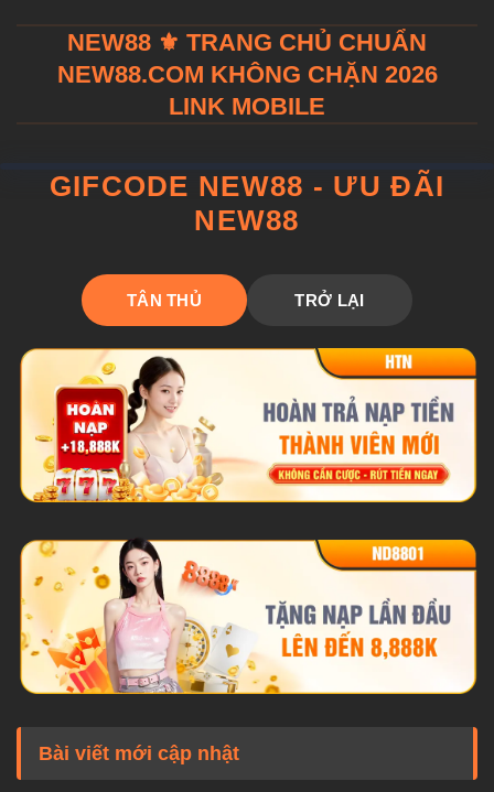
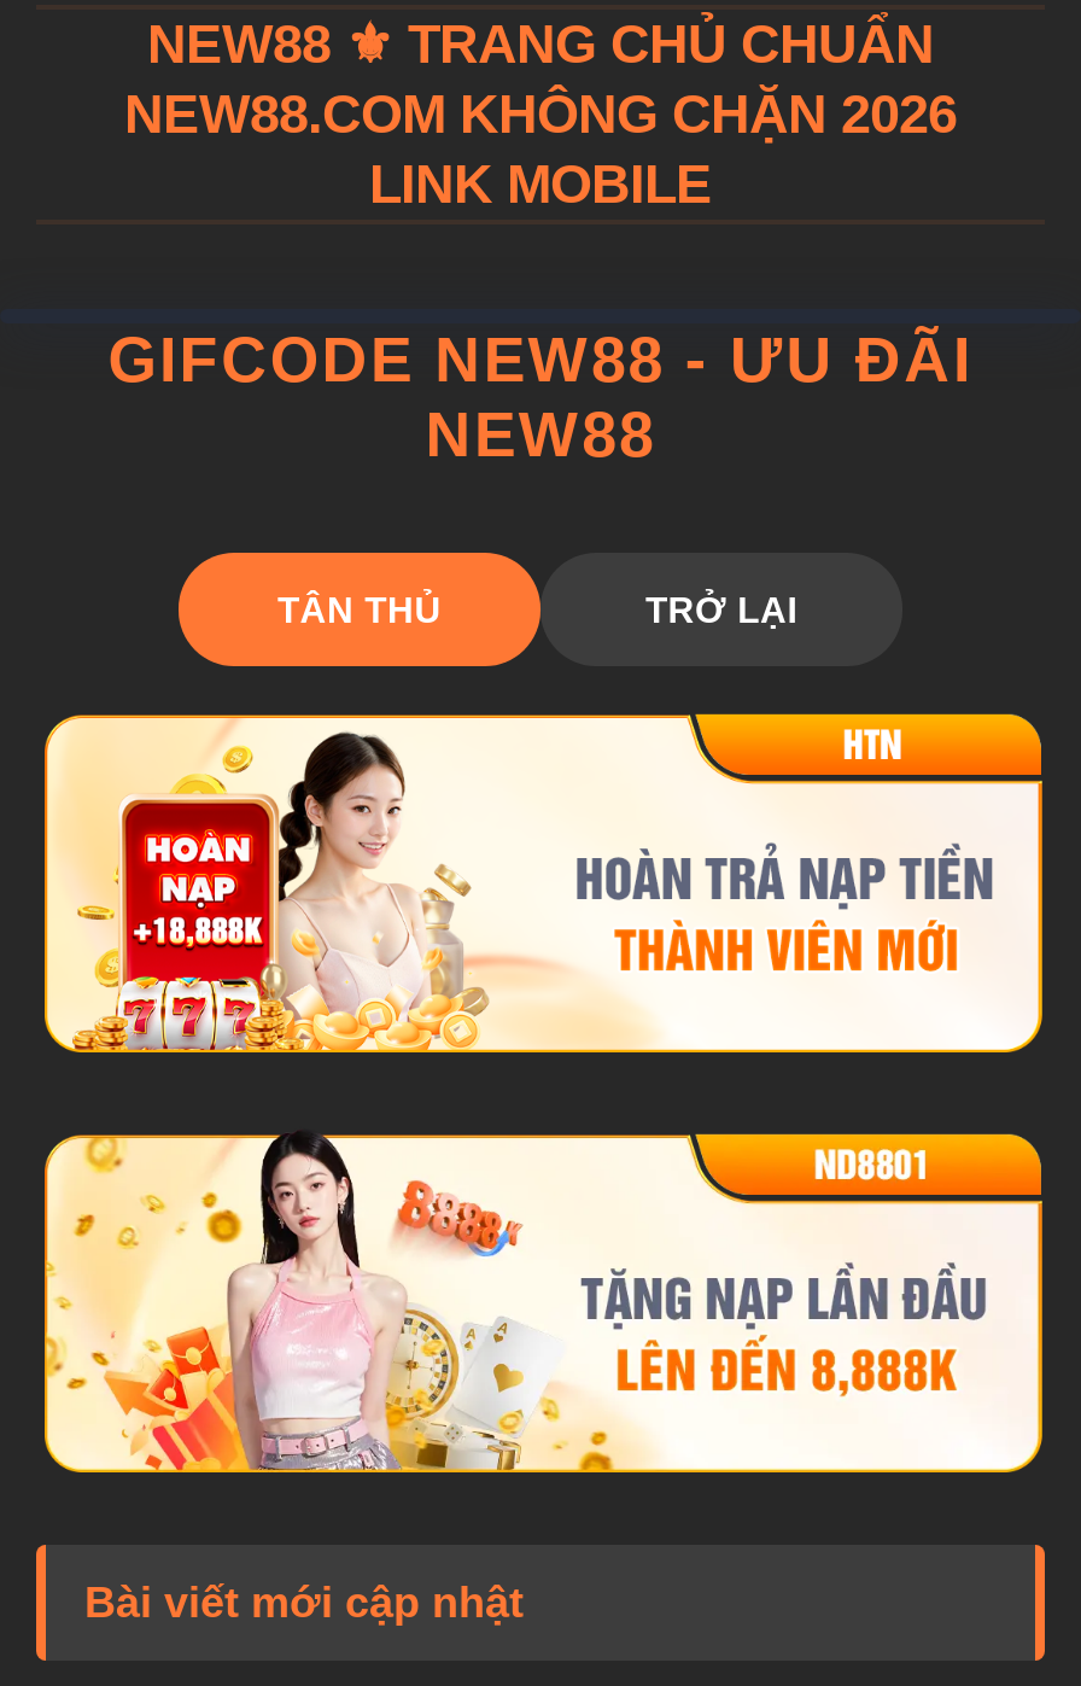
[262,395,454,487] [image] -> [574,821,994,1016] [image]

